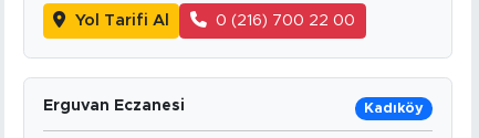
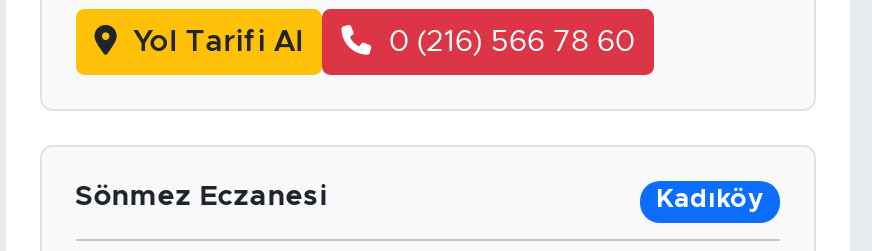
[216,12,355,29] 0 (216) 700 22 00 -> [388,26,634,56] 0 (216) 566 78 60
[43,99,185,114] Erguvan Eczanesi -> [76,183,328,211] Sönmez Eczanesi

